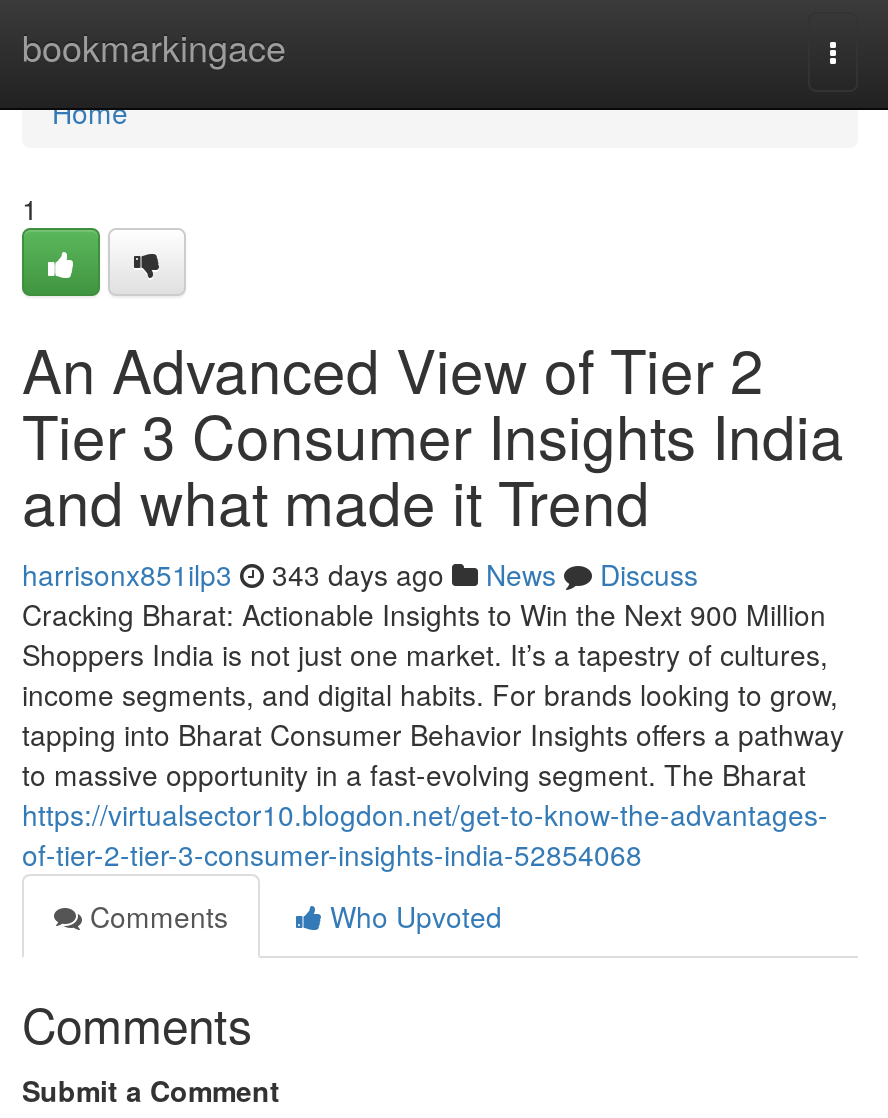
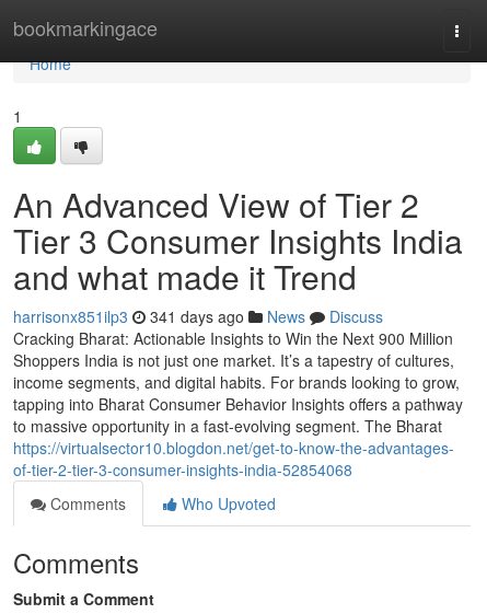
[22,554,698,594] harrisonx851ilp3 343 days ago News Discuss -> [13,305,383,327] harrisonx851ilp3 341 days ago News Discuss

